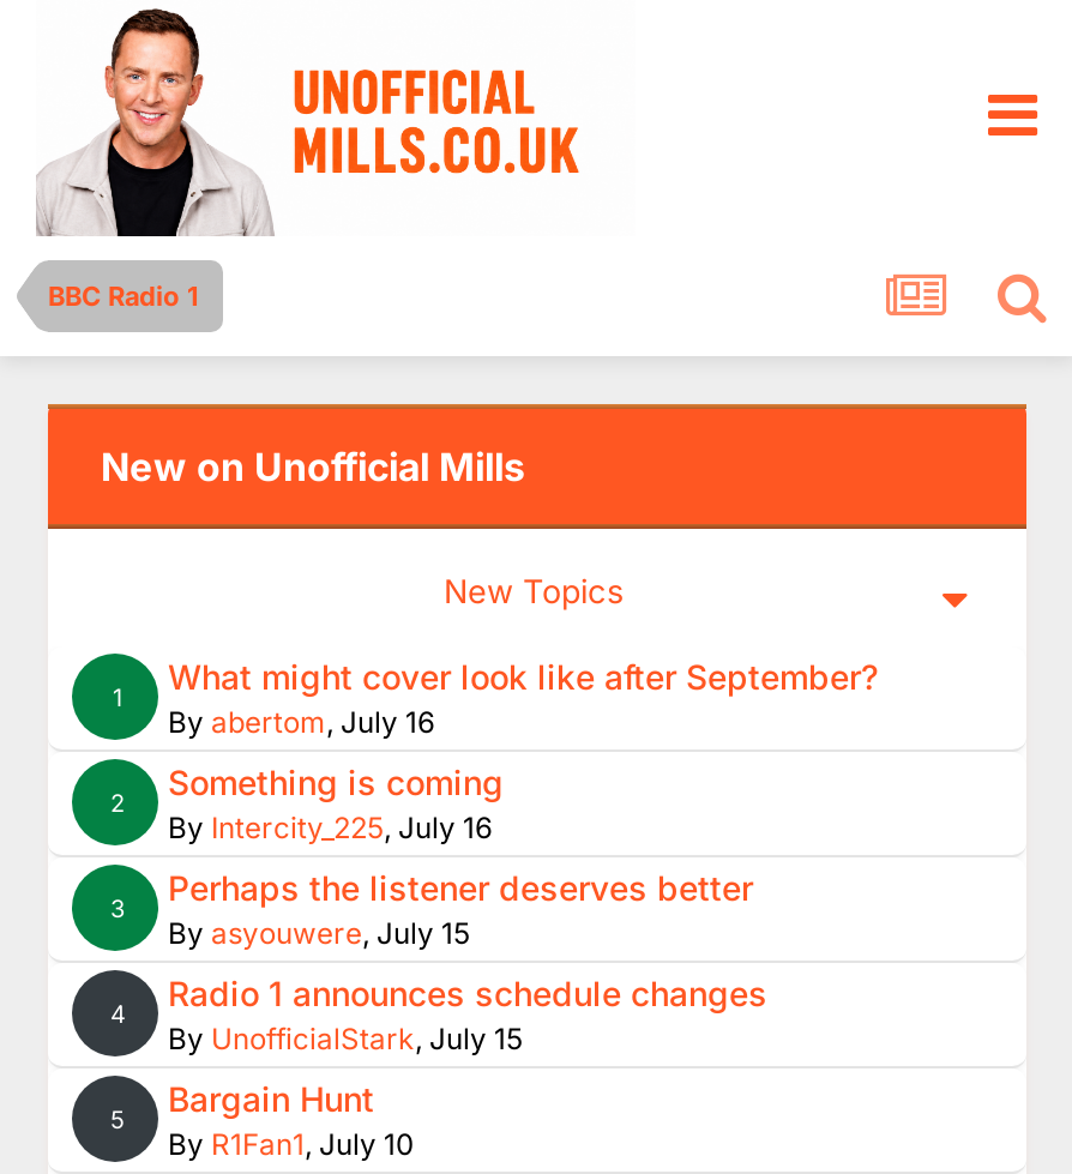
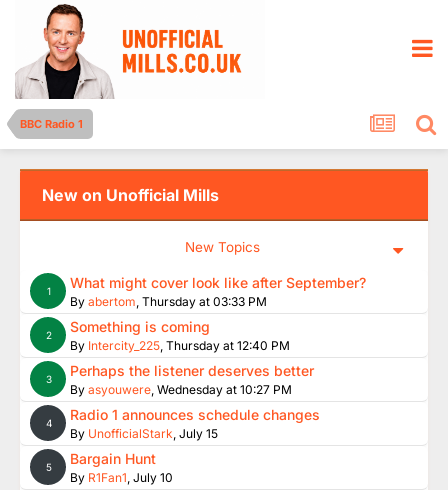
[168,704,434,740] By abertom, July 16 -> [70,294,267,309] By abertom, Thursday at 03:33 PM
[168,809,492,845] By Intercity_225, July 16 -> [70,338,290,353] By Intercity_225, Thursday at 12:40 PM
[168,915,470,951] By asyouwere, July 15 -> [70,382,292,397] By asyouwere, Wednesday at 10:27 PM

